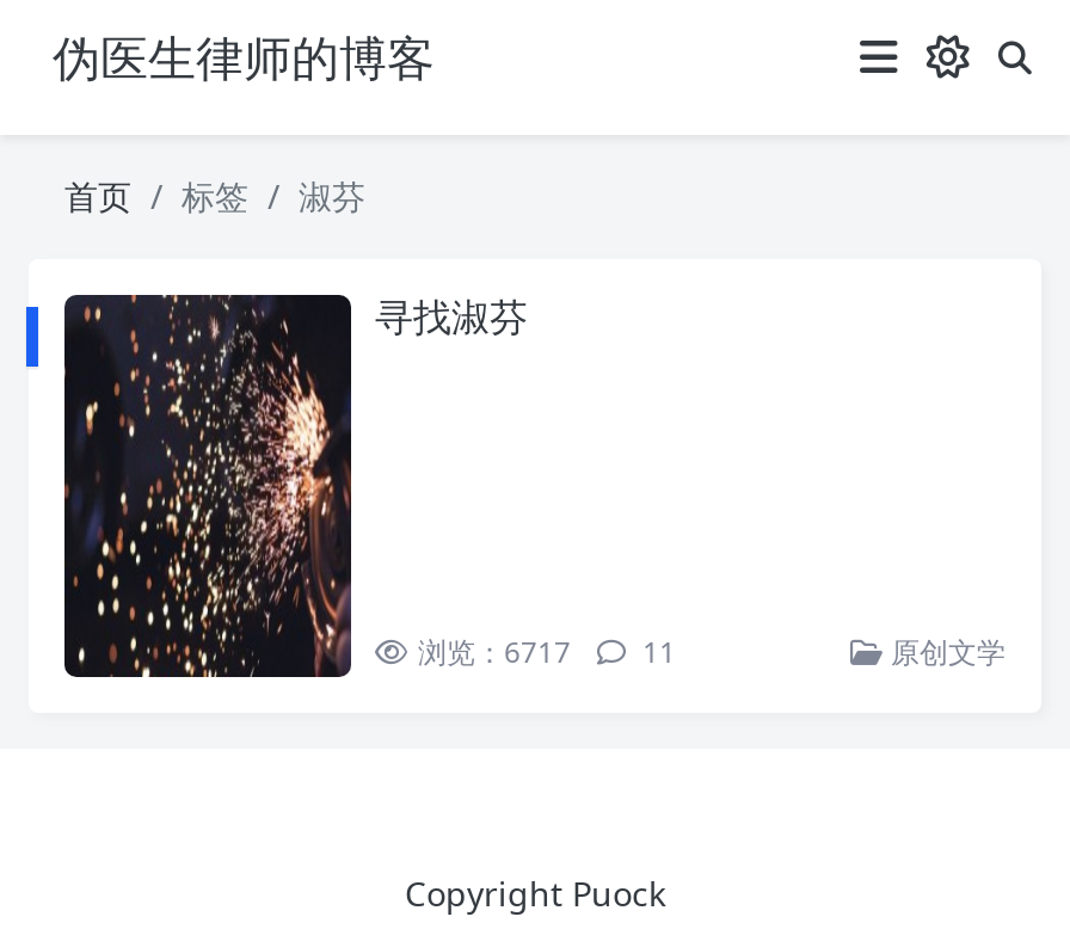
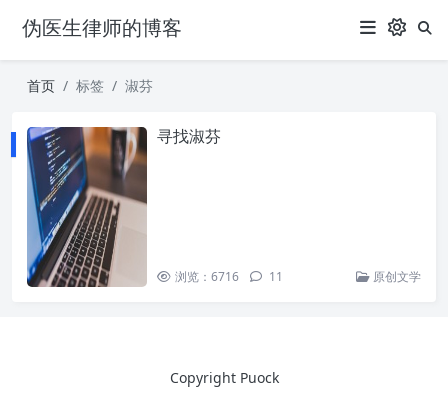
[62,293,676,679] [image] | 浏览：6717 11 -> [26,126,283,288] [image] | 浏览：6716 11

